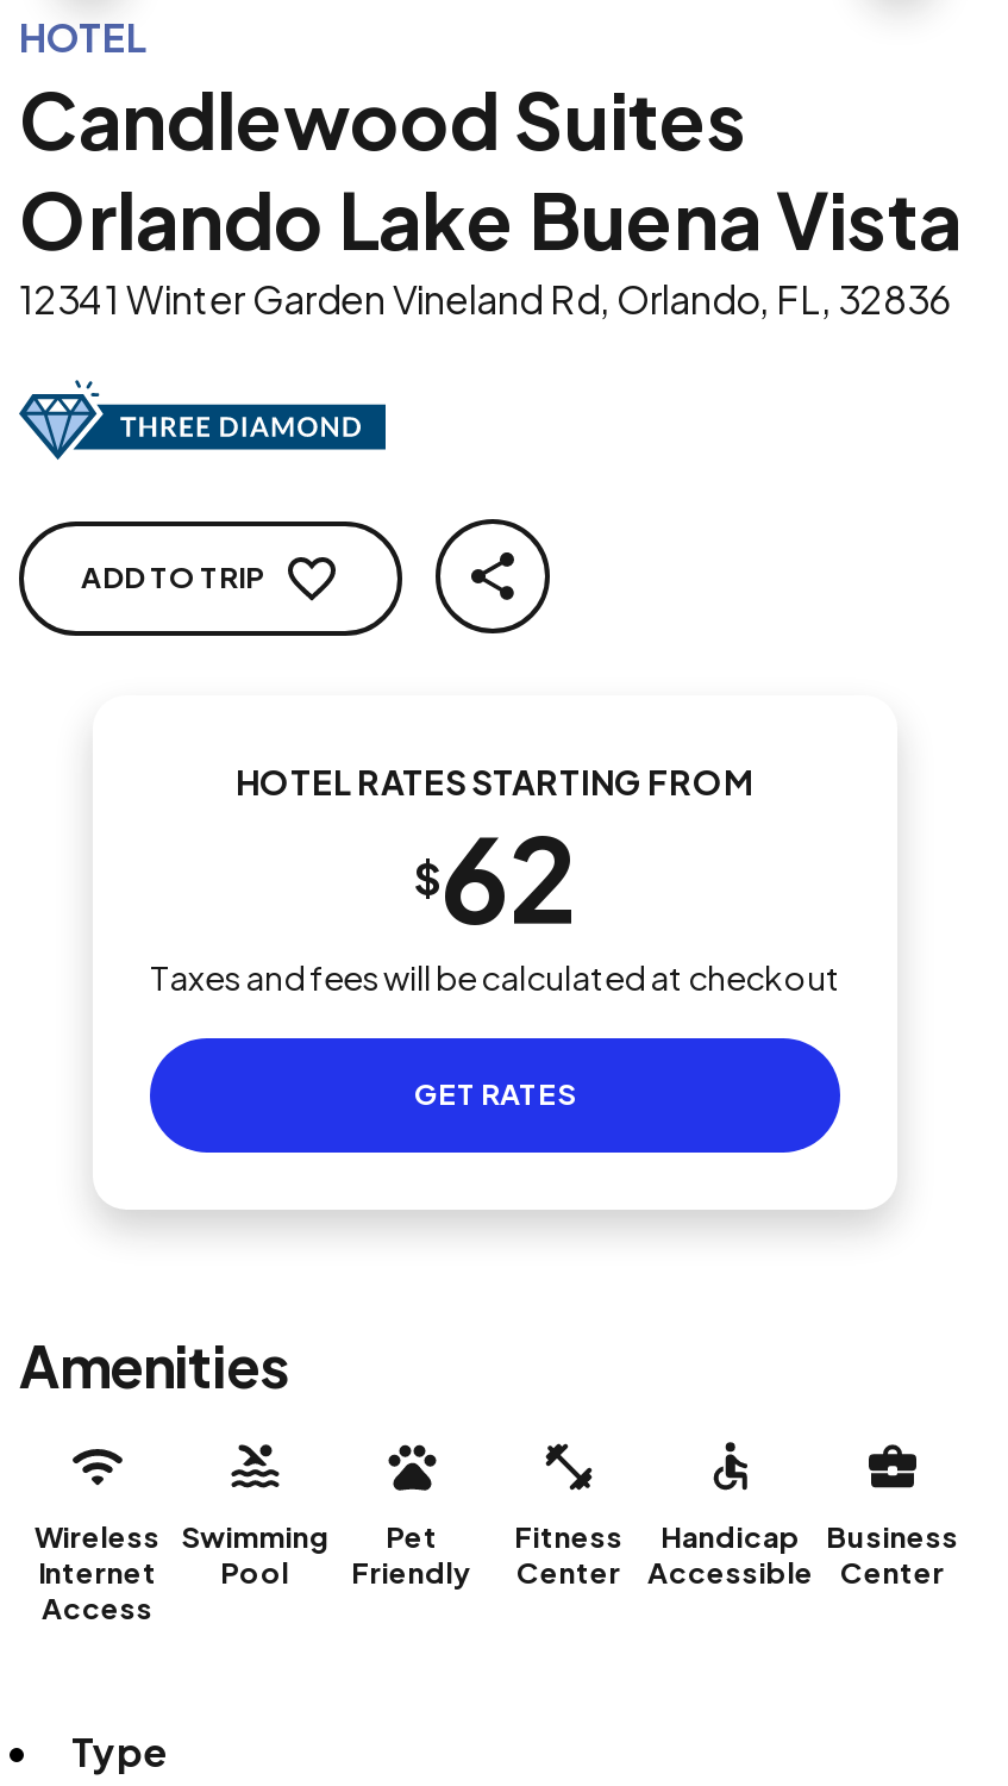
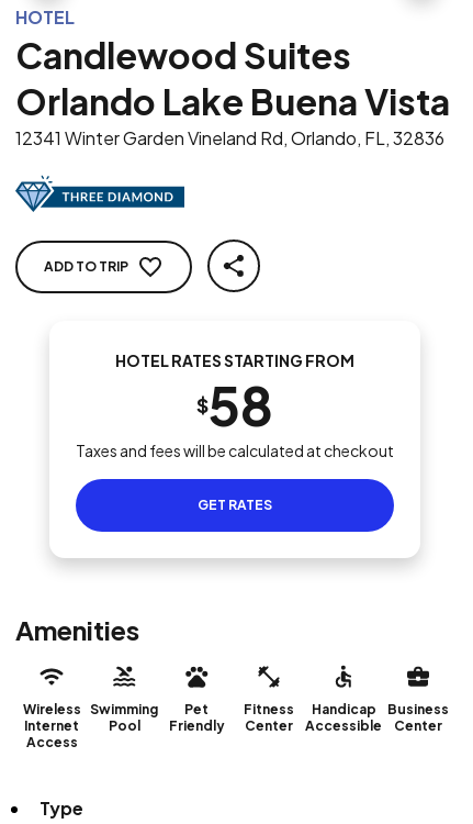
[414,805,576,950] $62 -> [196,371,273,438] $58

